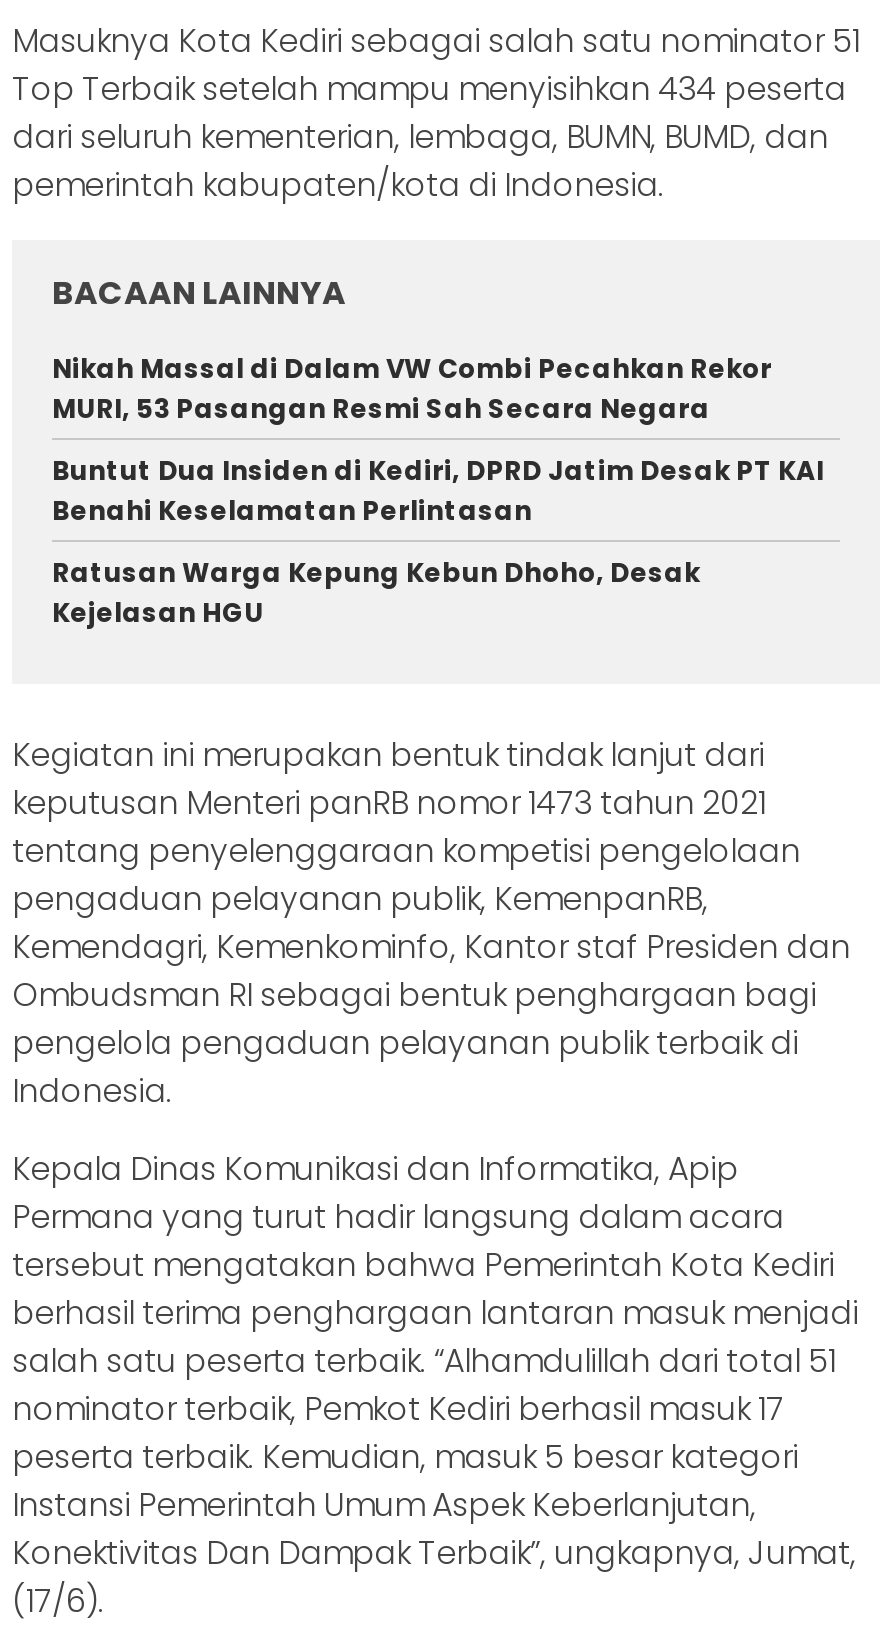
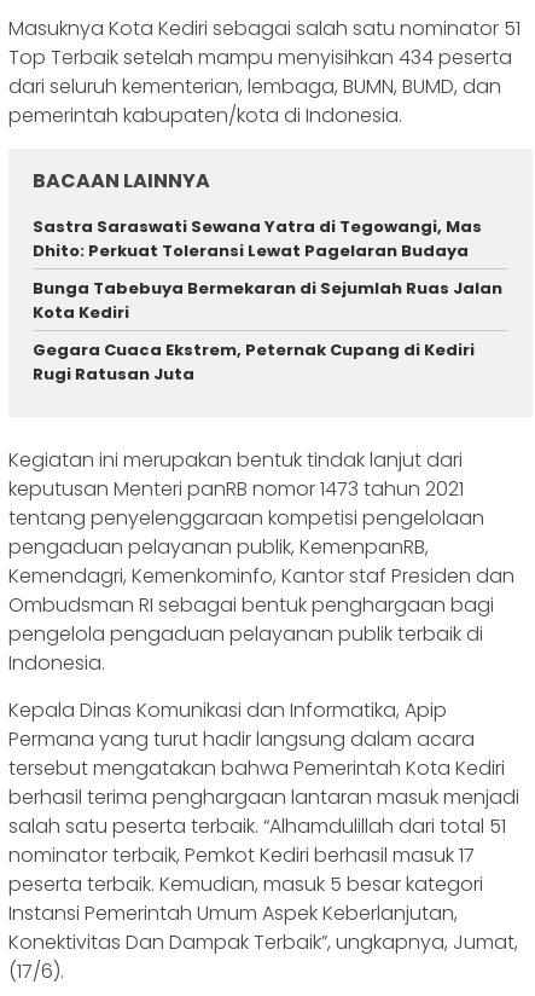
[52,349,772,427] Nikah Massal di Dalam VW Combi Pecahkan Rekor | MURI, 53 Pasangan Resmi Sah Secara Negara -> [33,215,482,262] Sastra Saraswati Sewana Yatra di Tegowangi, Mas | Dhito: Perkuat Toleransi Lewat Pagelaran Budaya
[52,451,824,529] Buntut Dua Insiden di Kediri, DPRD Jatim Desak PT KAI | Benahi Keselamatan Perlintasan -> [33,276,502,323] Bunga Tabebuya Bermekaran di Sejumlah Ruas Jalan | Kota Kediri
[52,553,700,631] Ratusan Warga Kepung Kebun Dhoho, Desak | Kejelasan HGU -> [33,338,475,385] Gegara Cuaca Ekstrem, Peternak Cupang di Kediri | Rugi Ratusan Juta

